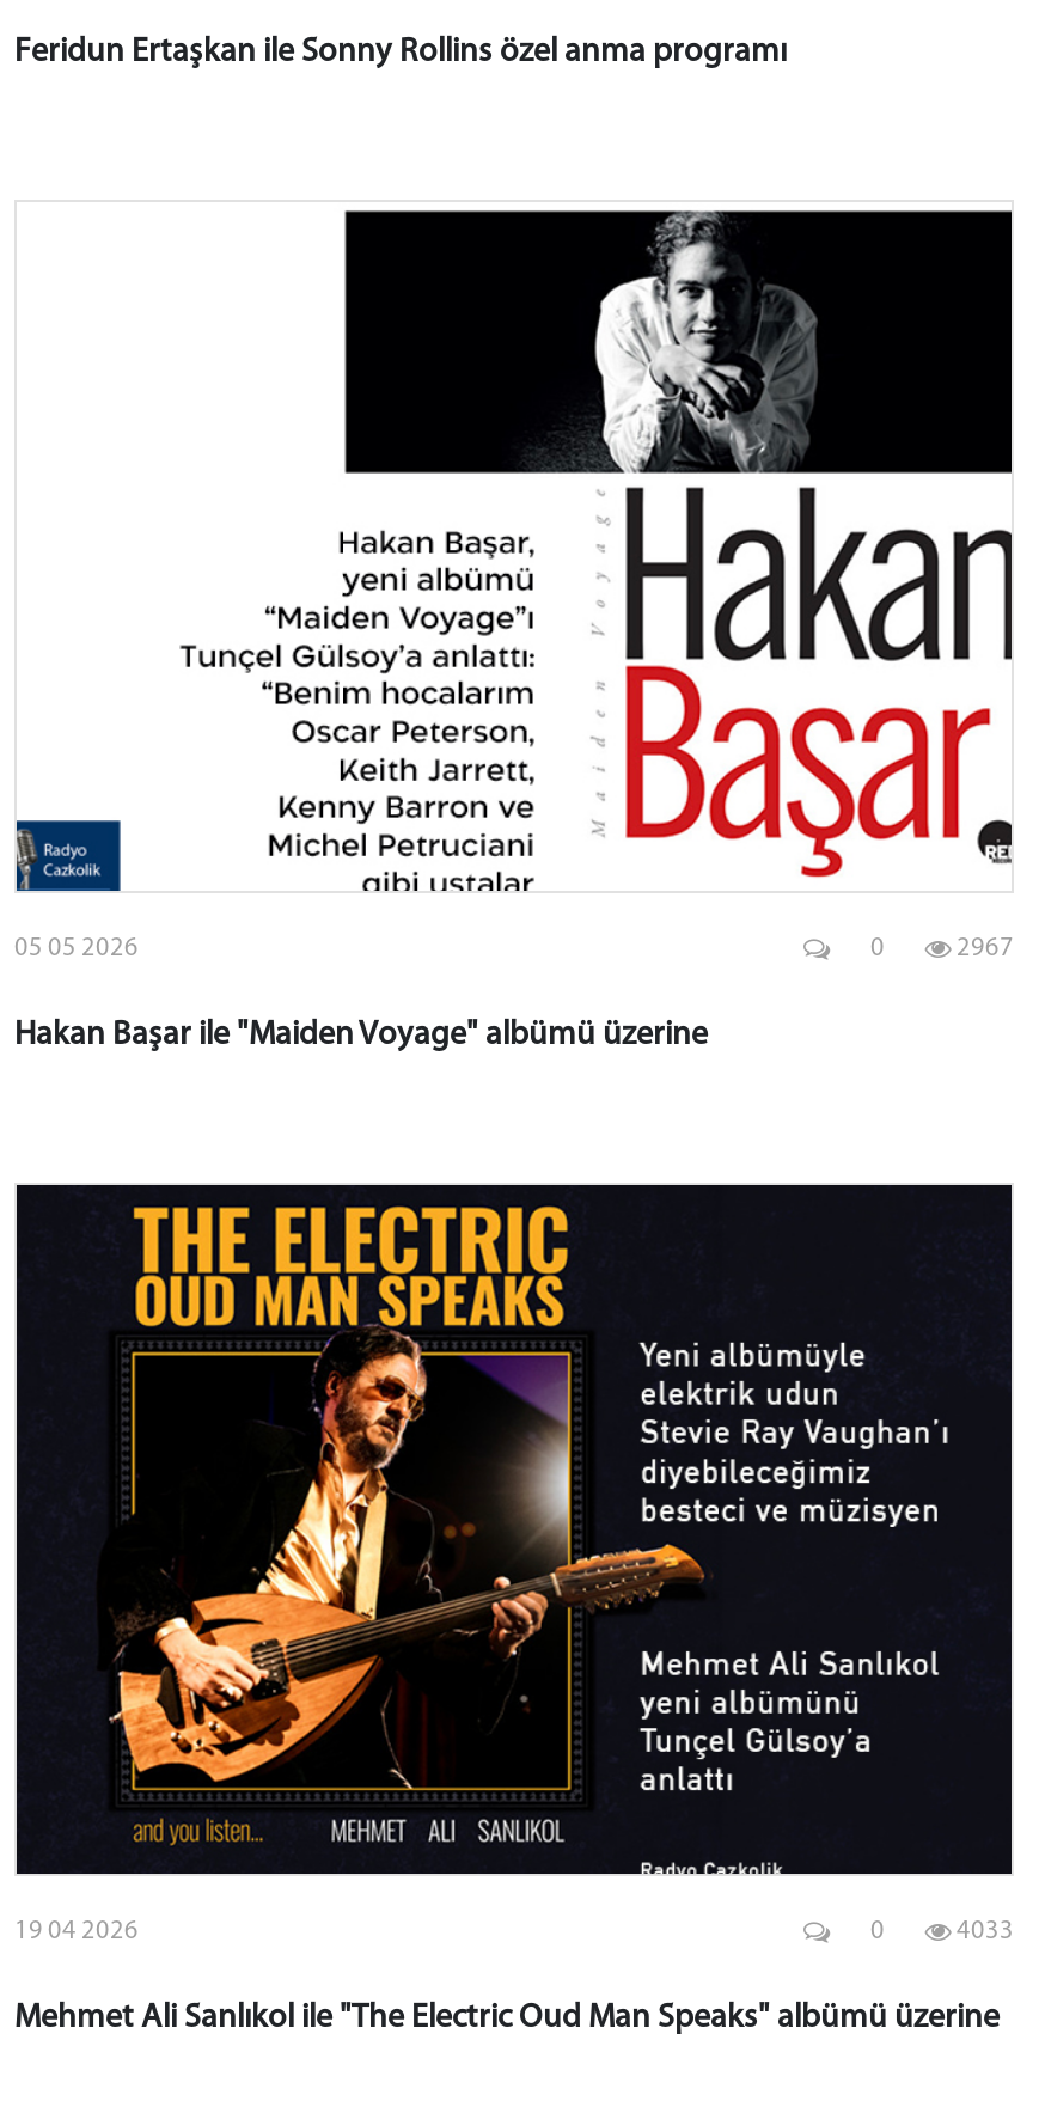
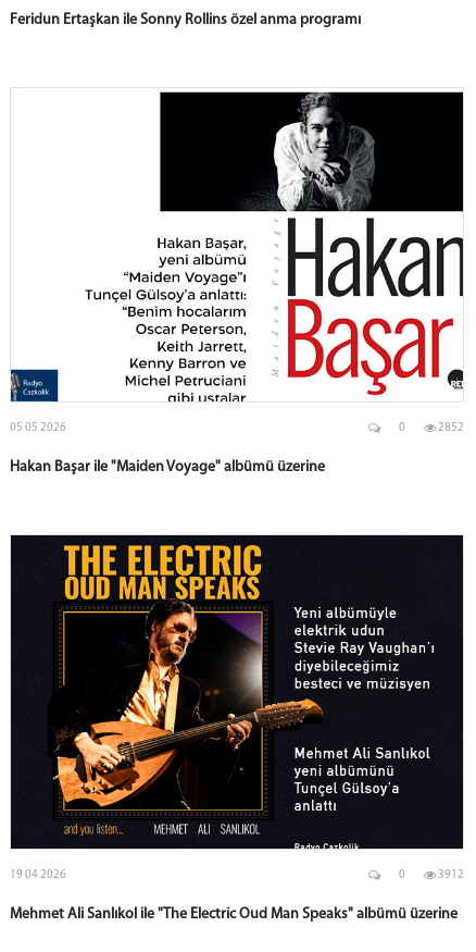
[957,936,1014,962] 2967 -> [438,422,464,434] 2852
[957,1919,1014,1945] 4033 -> [438,869,464,881] 3912

